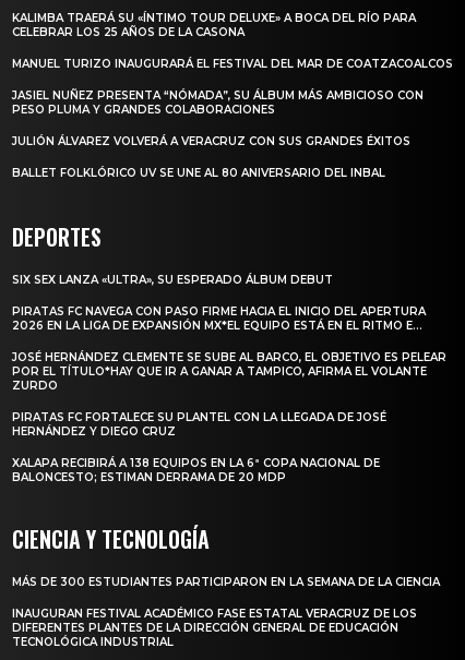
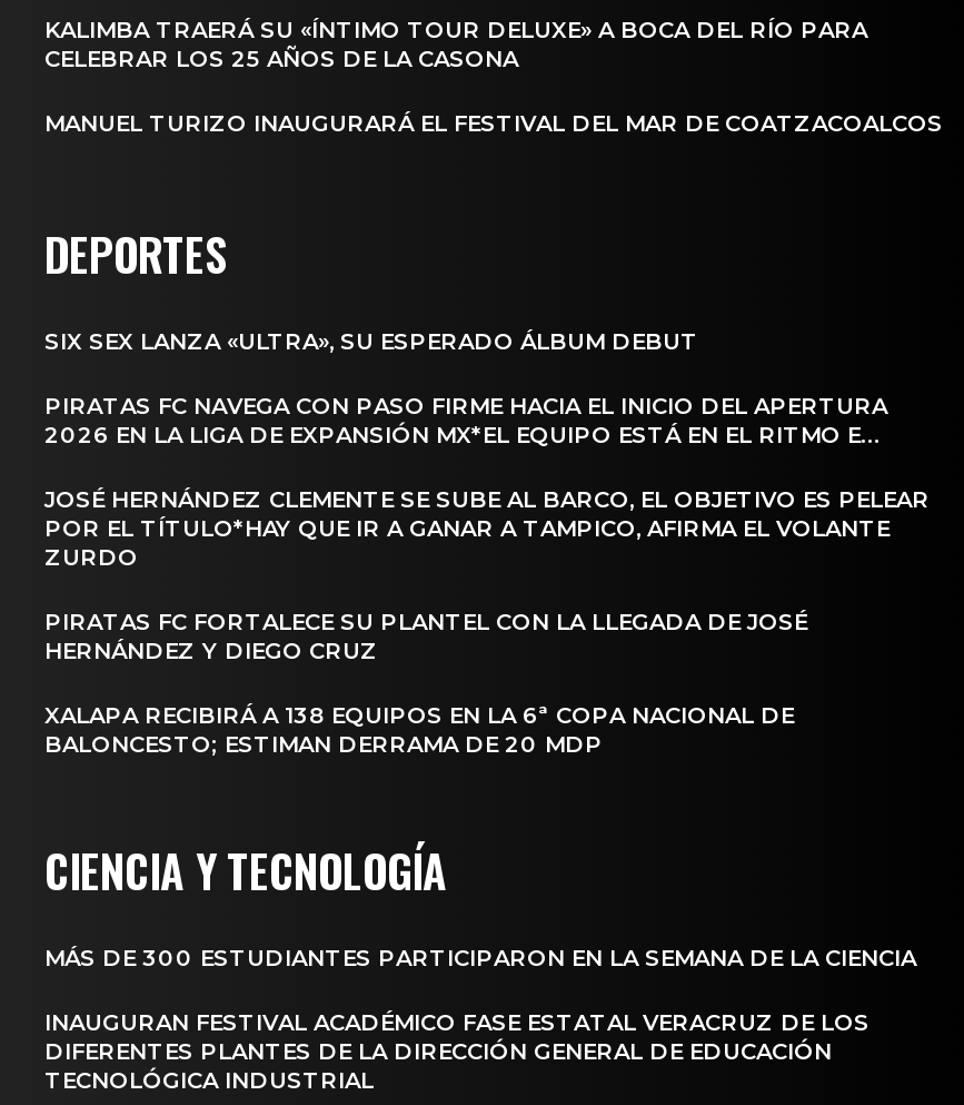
[12,88,424,180] JASIEL NUÑEZ PRESENTA “NÓMADA”, SU ÁLBUM MÁS AMBICIOSO CON | PESO PLUMA Y GRANDES COLABORACIONES | JULIÓN ÁLVAREZ VOLVERÁ A VERACRUZ CON SUS GRANDES ÉXITOS | BALLET FOLKLÓRICO UV SE UNE AL 80 ANIVERSARIO DEL INBAL -> none

